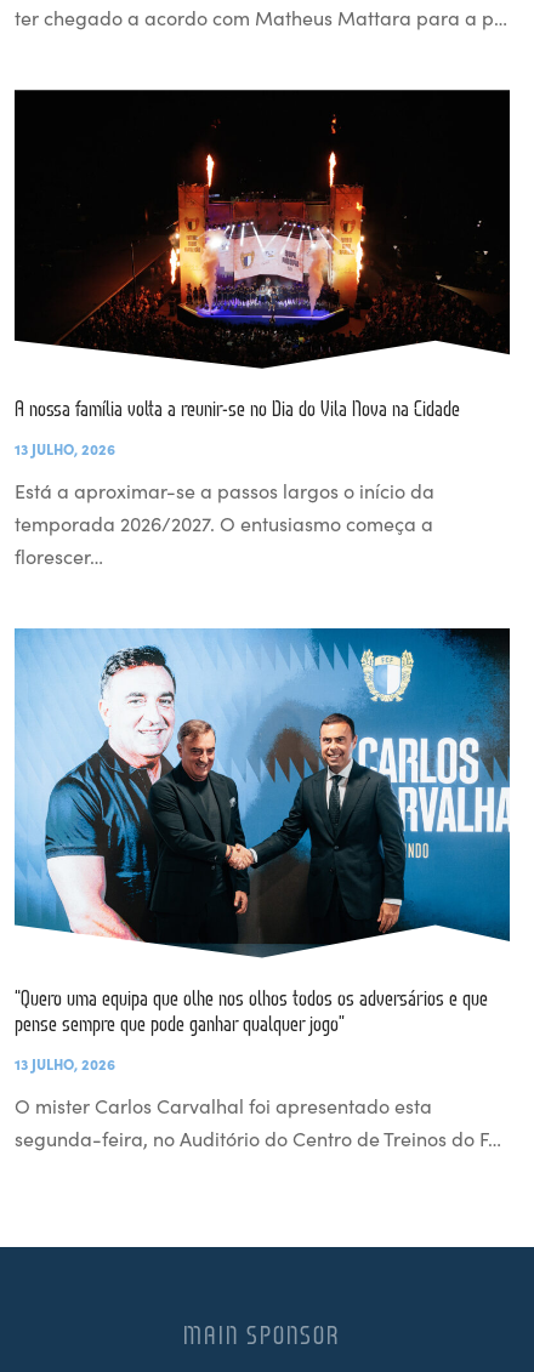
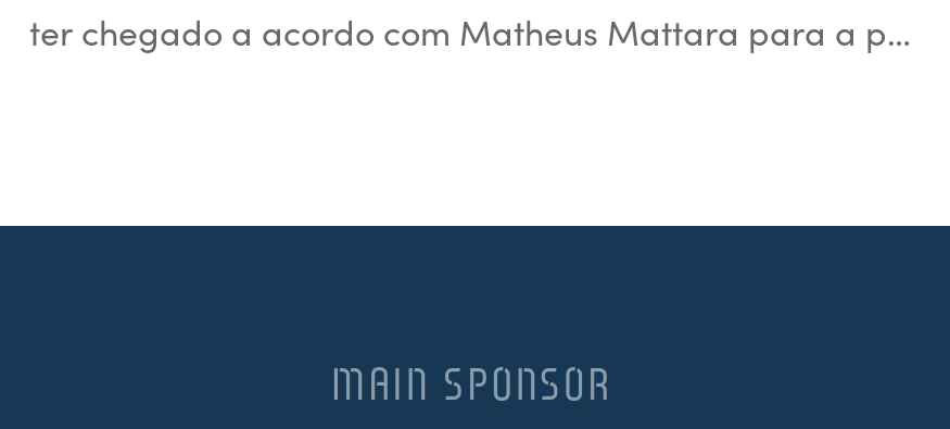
[13,89,511,568] [image] | A nossa família volta a reunir-se no Dia do Vila Nova na Cidade | 13 JULHO, 2026 | Está a aproximar-se a passos largos o início da | temporada 2026/2027. O entusiasmo começa a | florescer… -> none
[13,627,511,1151] [image] | “Quero uma equipa que olhe nos olhos todos os adversários e que | pense sempre que pode ganhar qualquer jogo” | 13 JULHO, 2026 | O mister Carlos Carvalhal foi apresentado esta | segunda-feira, no Auditório do Centro de Treinos do F… -> none

